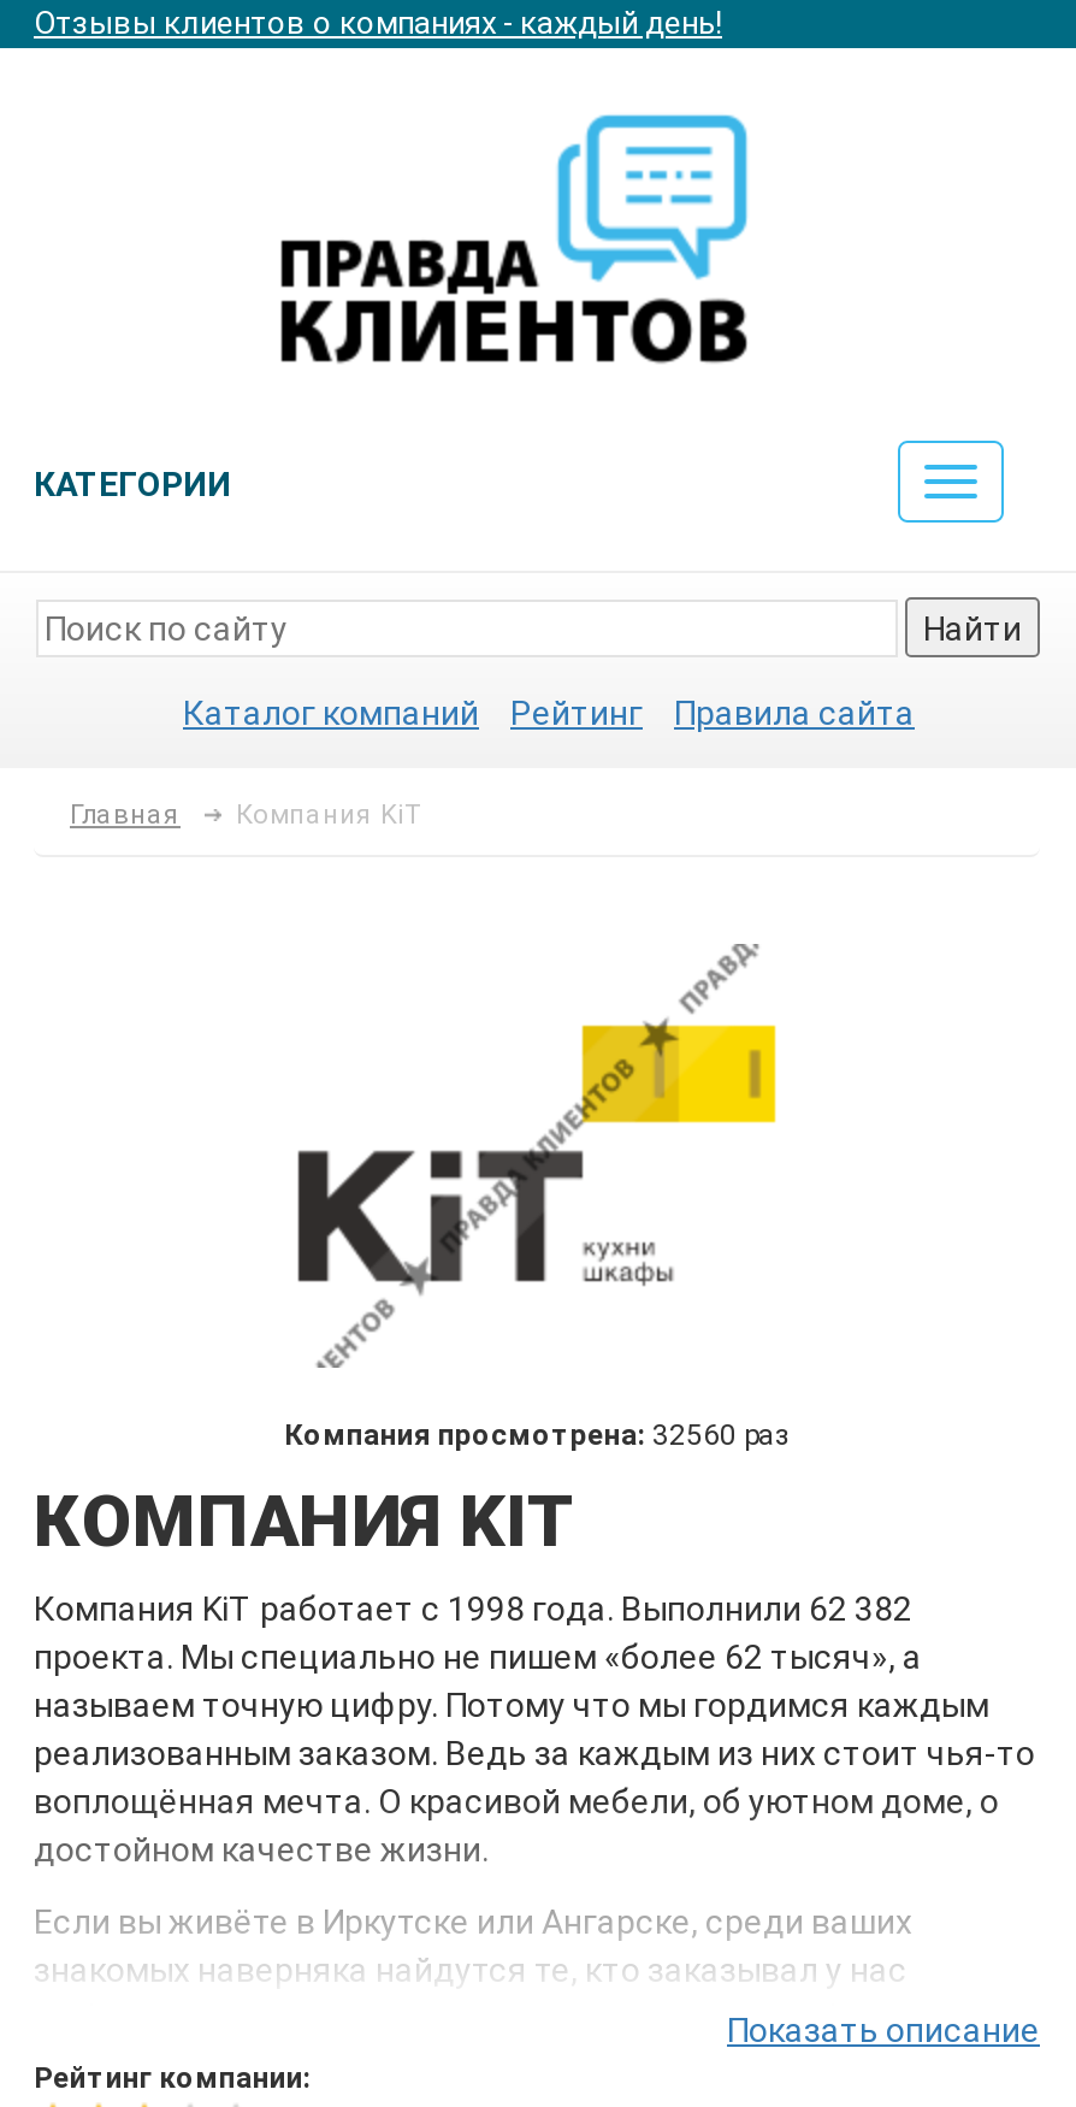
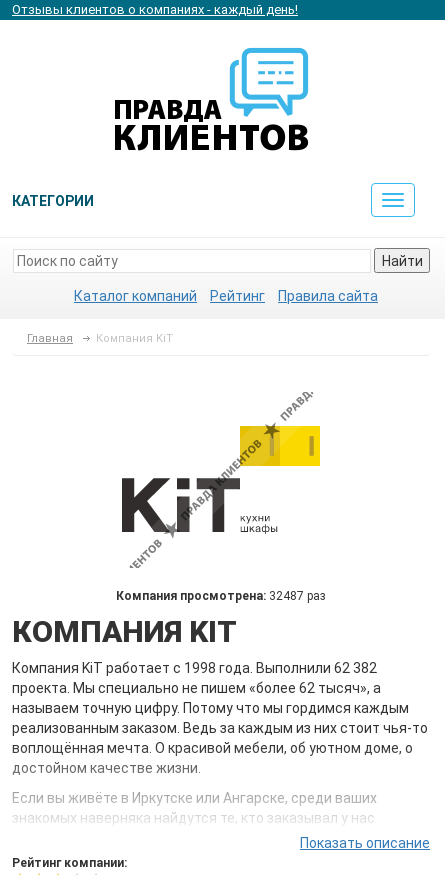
[284,1418,790,1452] Компания просмотрена: 32560 раз -> [116,589,326,603] Компания просмотрена: 32487 раз

